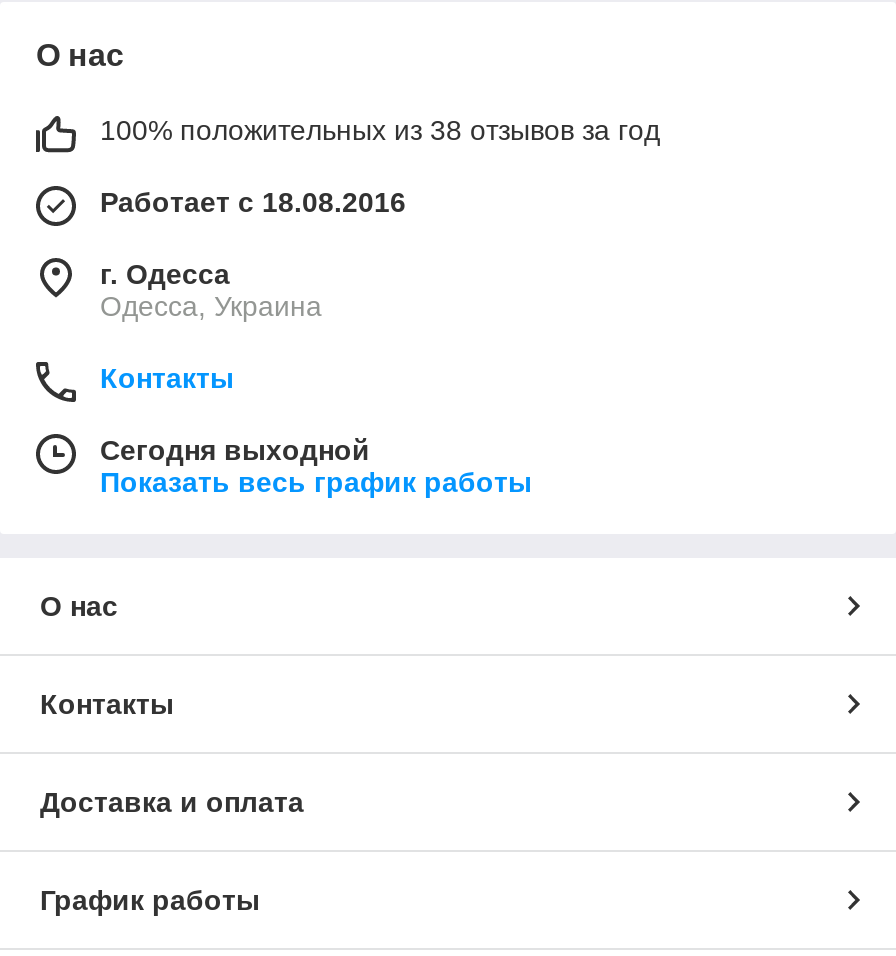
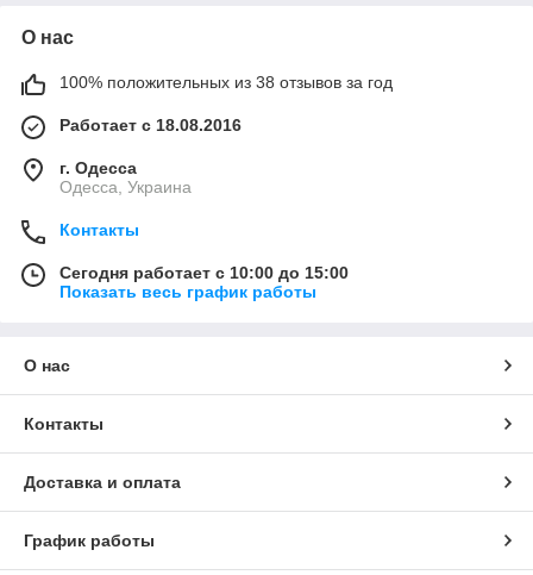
[100,434,370,466] Сегодня выходной -> [59,263,349,282] Сегодня работает с 10:00 до 15:00

